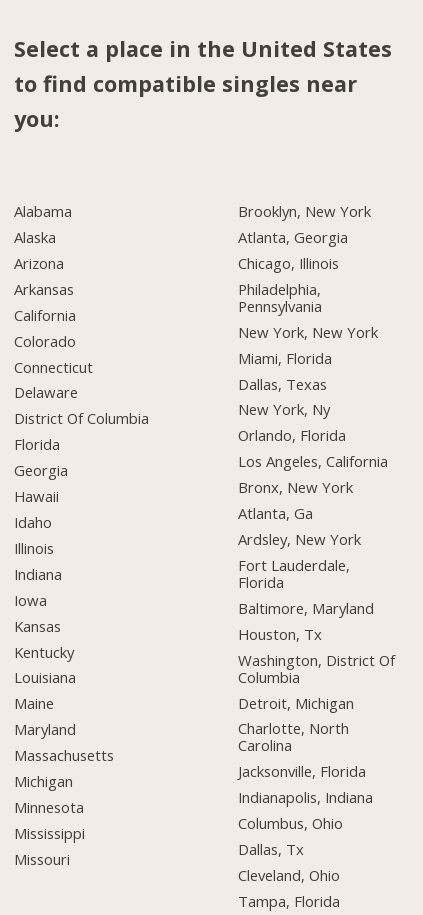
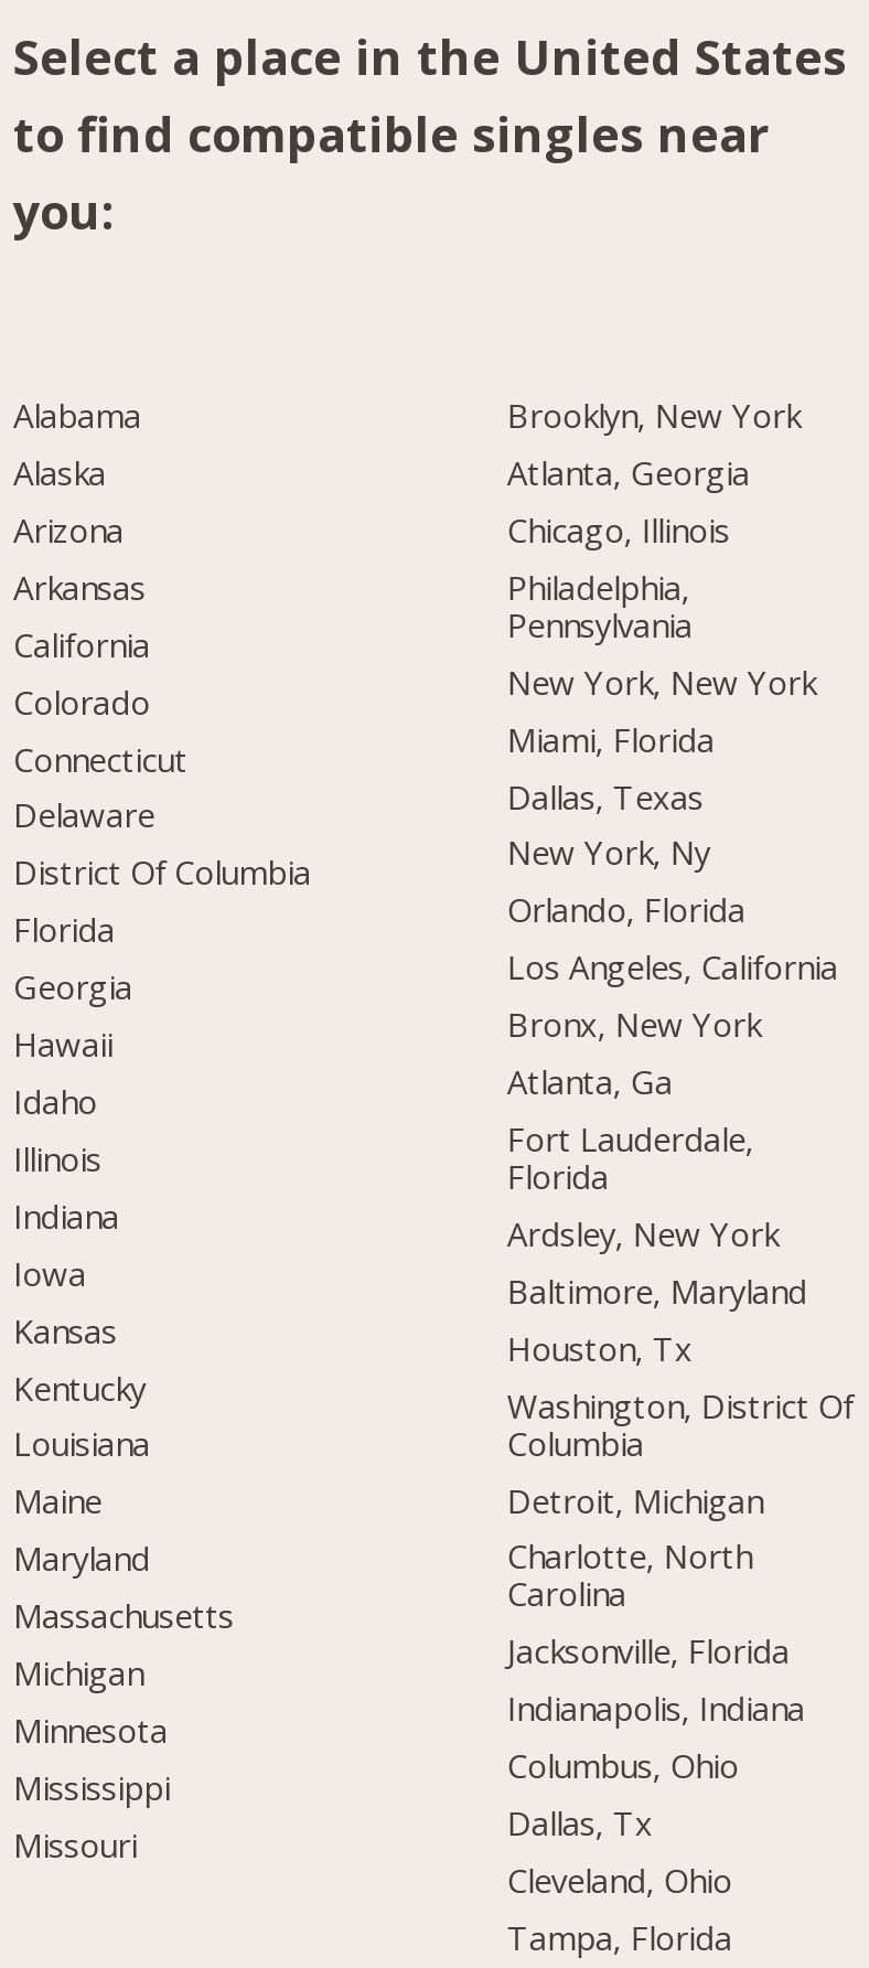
moved [238,529,361,549] -> [507,1211,778,1255]: Ardsley, New York
moved [238,555,350,592] -> [507,1116,754,1198]: Fort Lauderdale, | Florida

